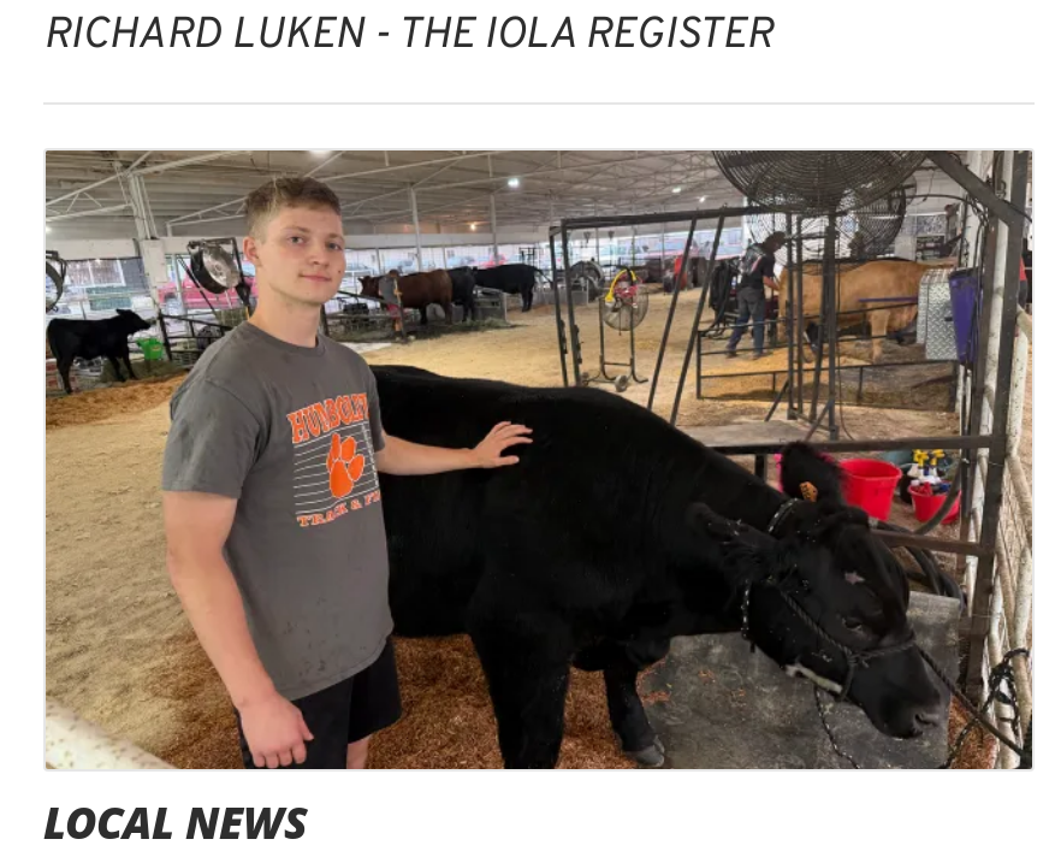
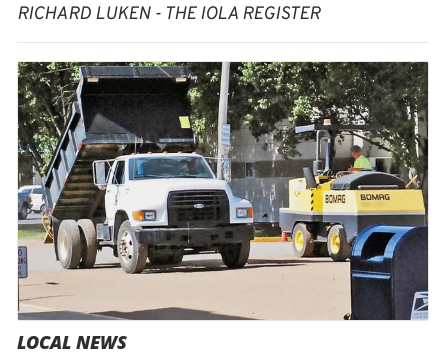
[43,149,1035,773] [image] -> [17,61,429,321] [image]

